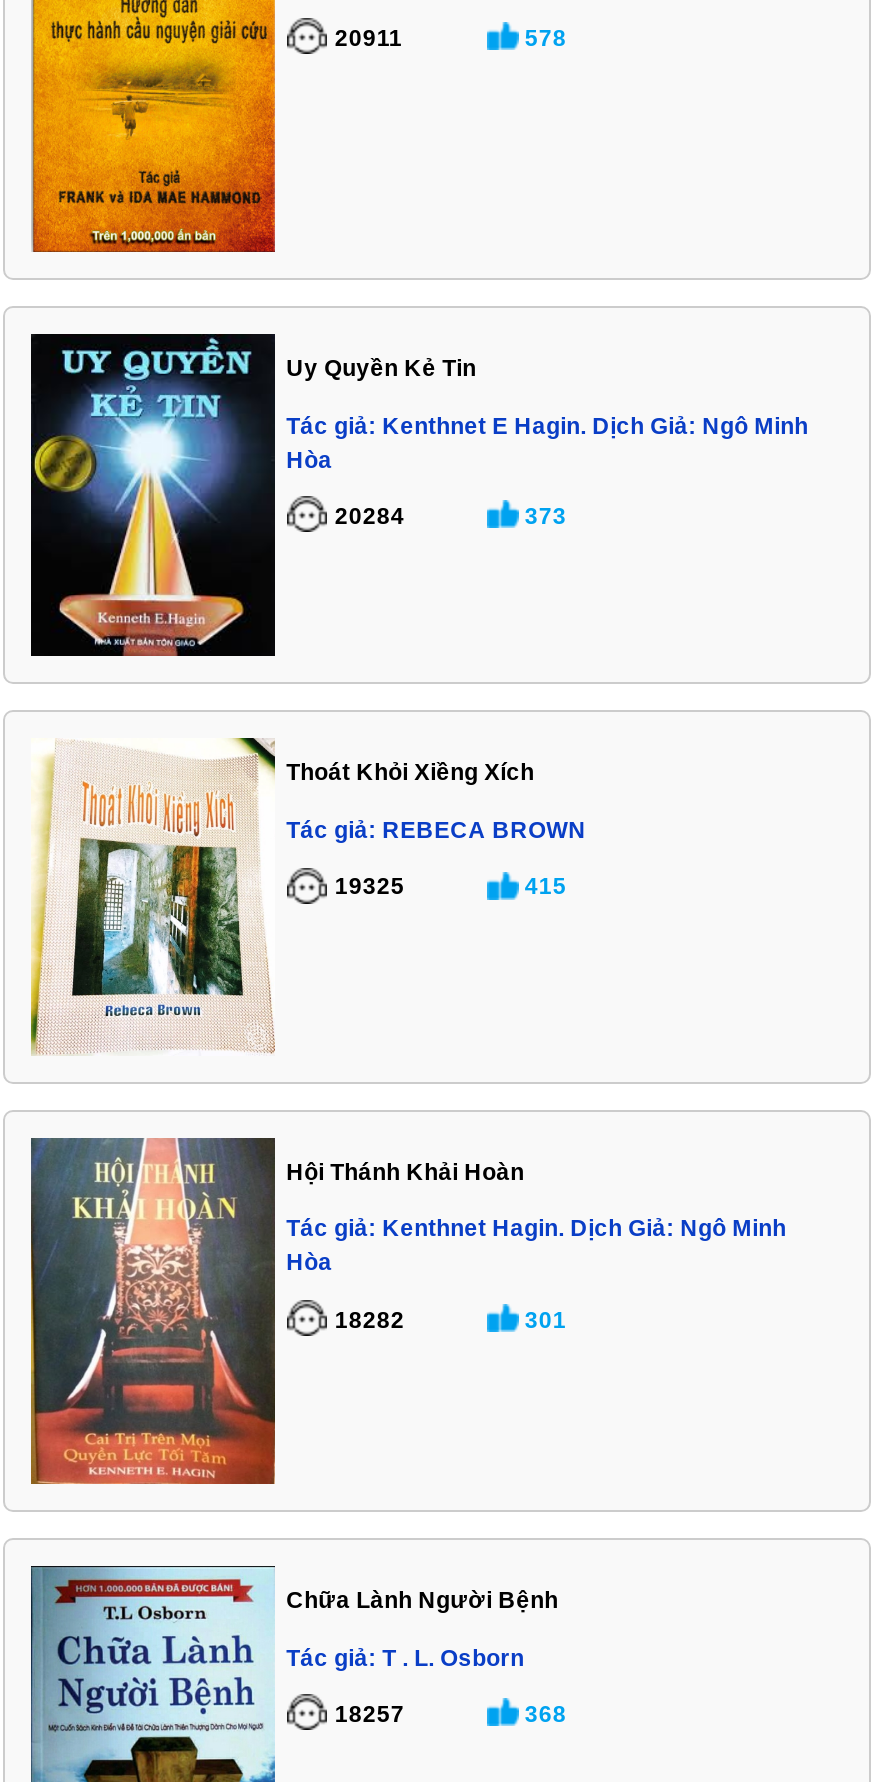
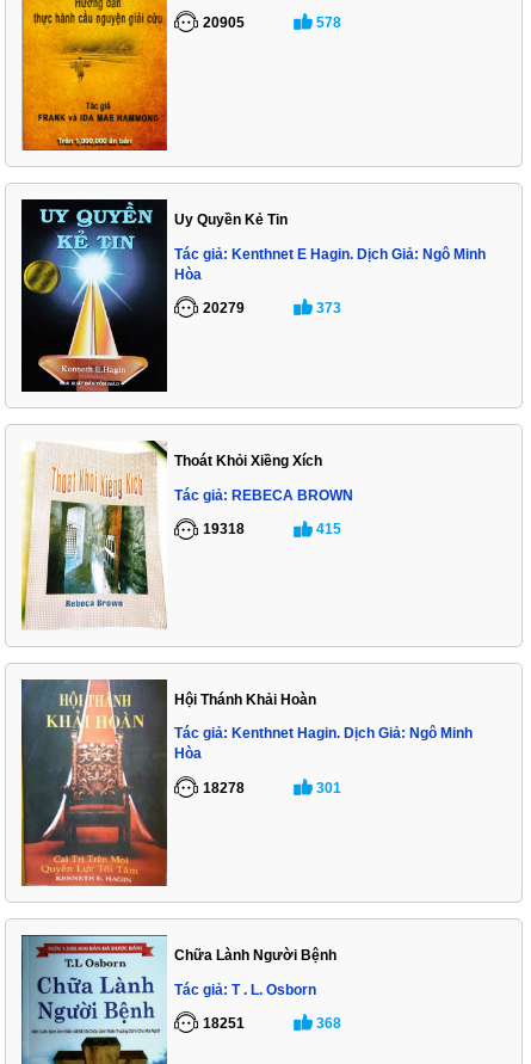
[335,24,403,50] 20911 -> [203,14,244,30] 20905
[335,502,405,528] 20284 -> [203,299,244,315] 20279
[335,873,405,899] 19325 -> [203,521,244,537] 19318
[335,1305,405,1331] 18282 -> [203,779,244,795] 18278
[335,1700,405,1726] 18257 -> [203,1015,244,1030] 18251

